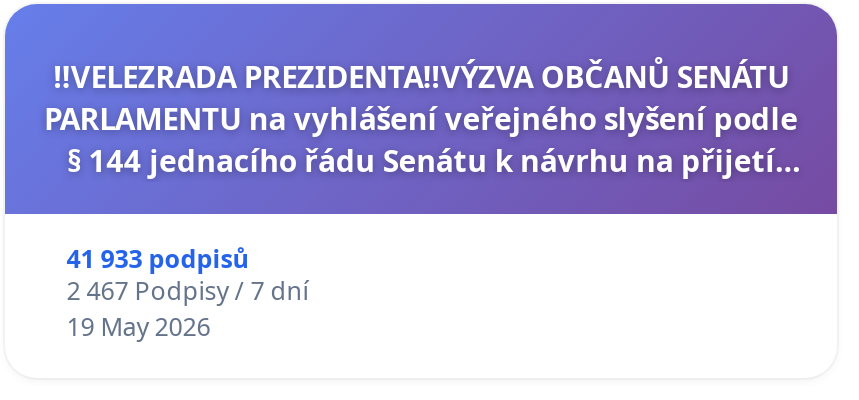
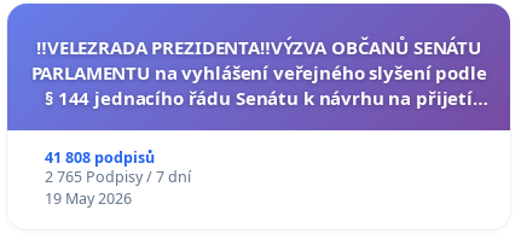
[67,242,249,276] 41 933 podpisů -> [44,147,154,167] 41 808 podpisů
[67,274,309,308] 2 467 Podpisy / 7 dní -> [44,166,191,186] 2 765 Podpisy / 7 dní

